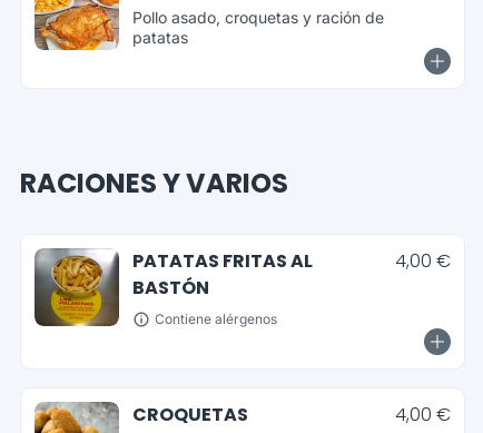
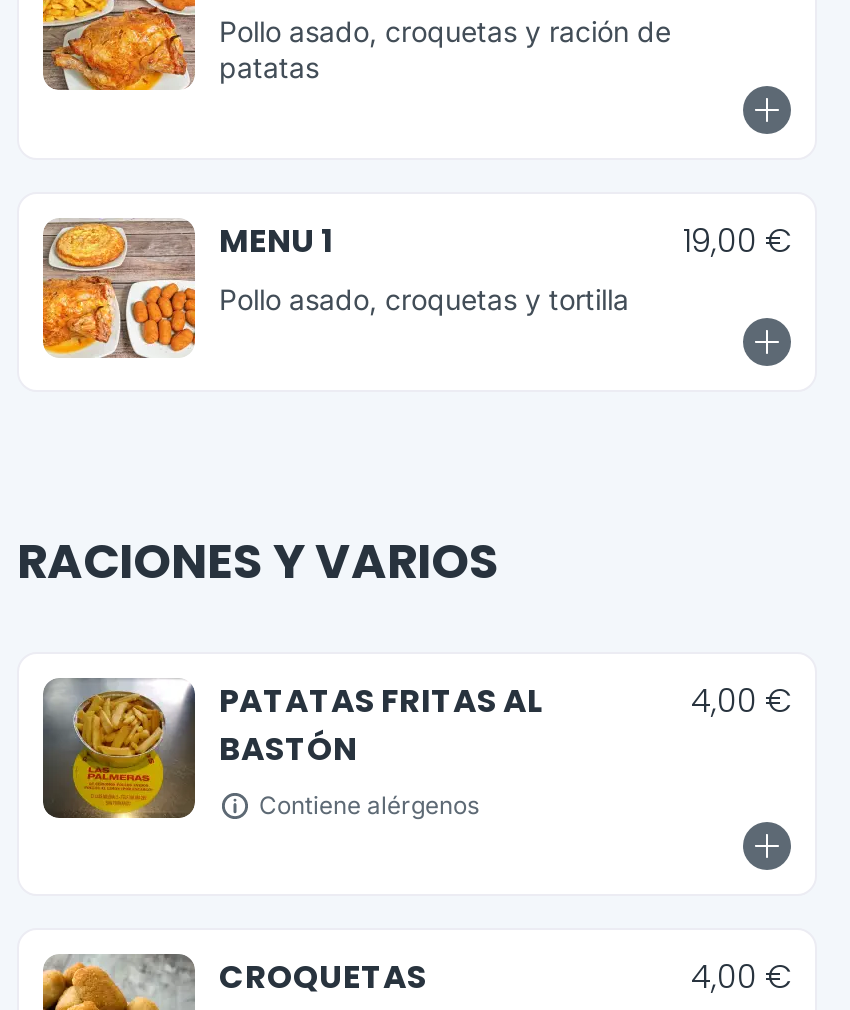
none -> [41,218,629,360] [image] | MENU 1 | Pollo asado, croquetas y tortilla
none -> [683,218,791,264] 19,00 €

